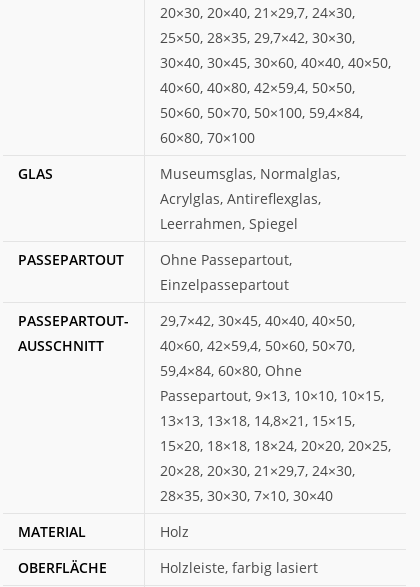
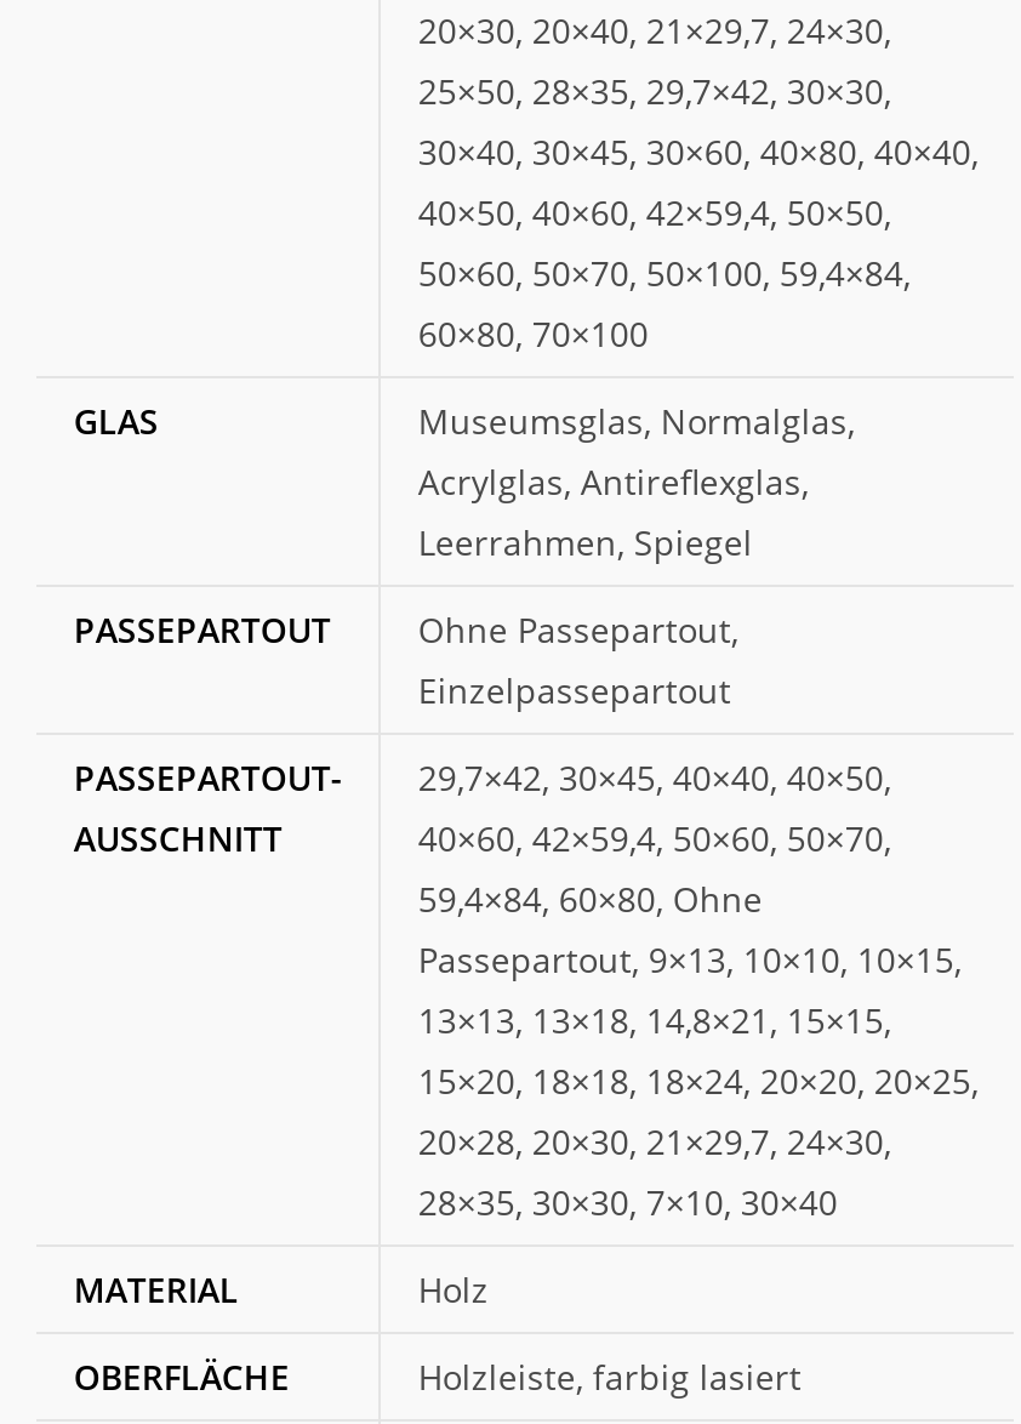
[160,53,391,72] 30×40, 30×45, 30×60, 40×40, 40×50, -> [418,129,978,175] 30×40, 30×45, 30×60, 40×80, 40×40,
[160,78,355,97] 40×60, 40×80, 42×59,4, 50×50, -> [418,190,891,236] 40×50, 40×60, 42×59,4, 50×50,

